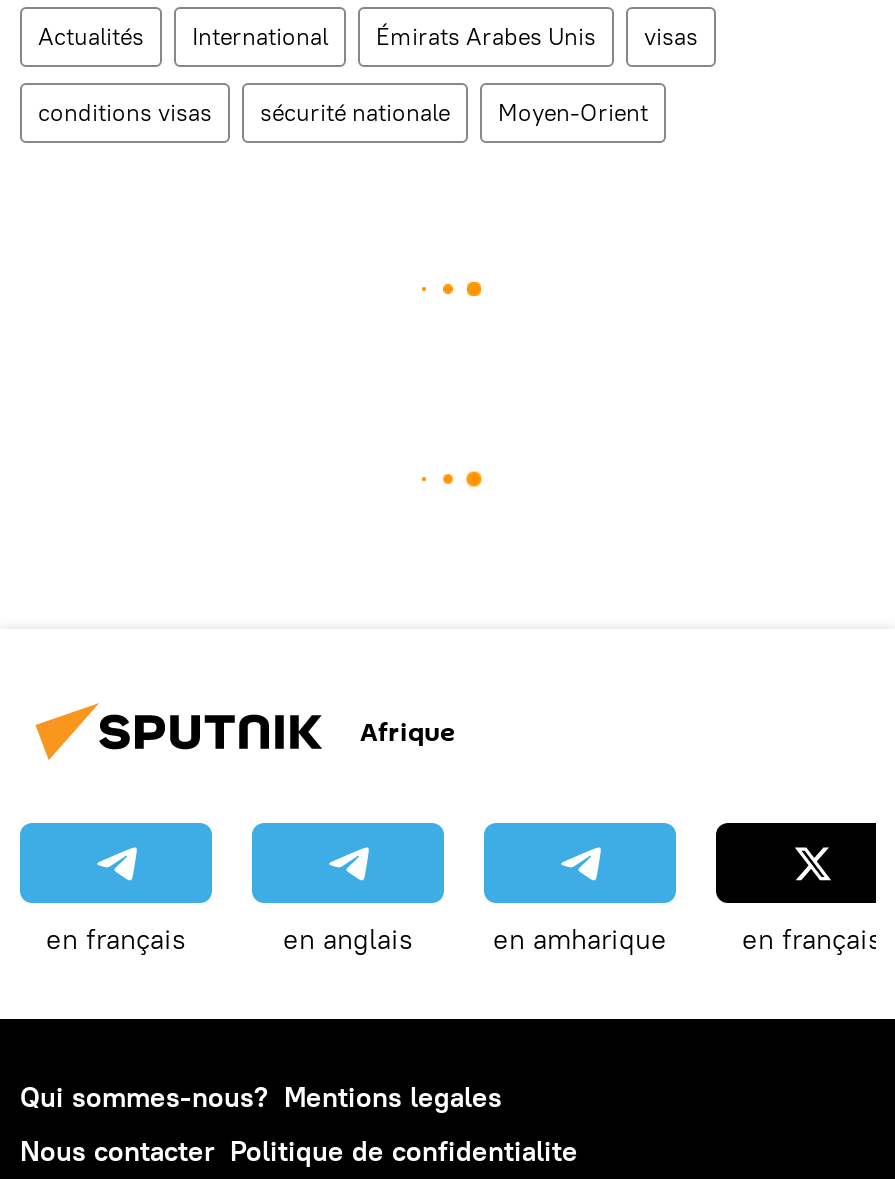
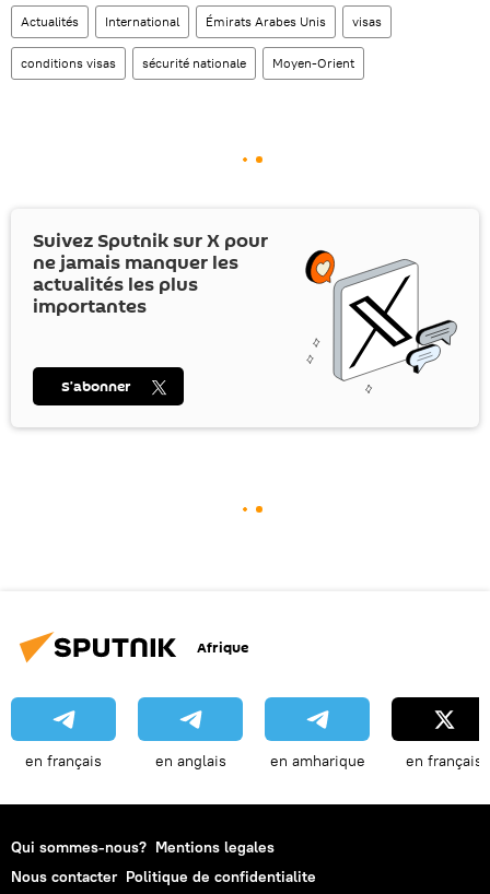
none -> [33,228,458,397] [image] | Suivez Sputnik surX pour | ne jamais manquer les | actualités les plus | importantes | S’abonner

